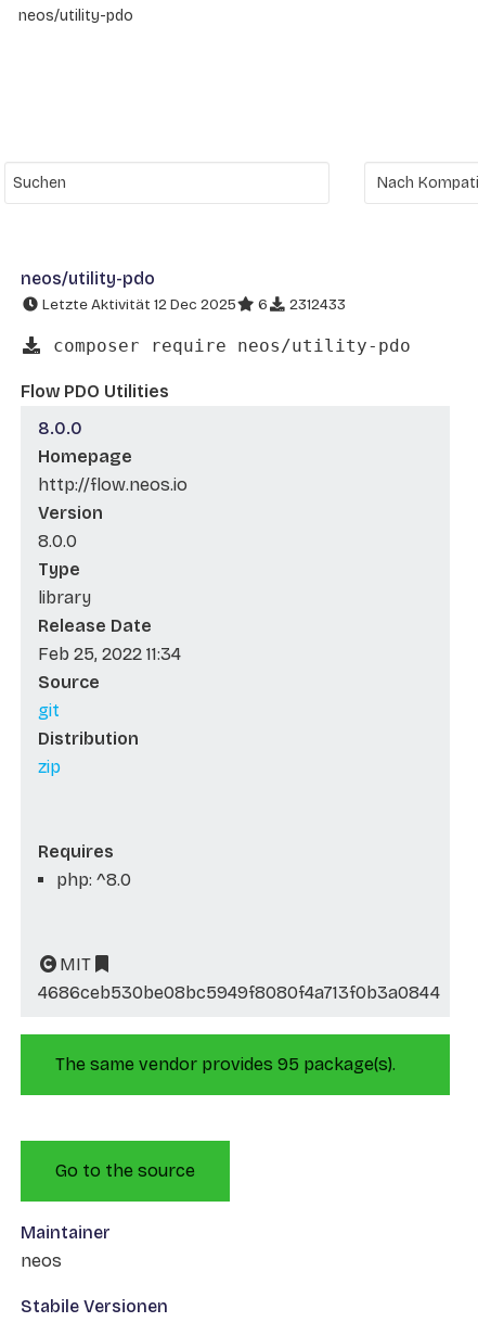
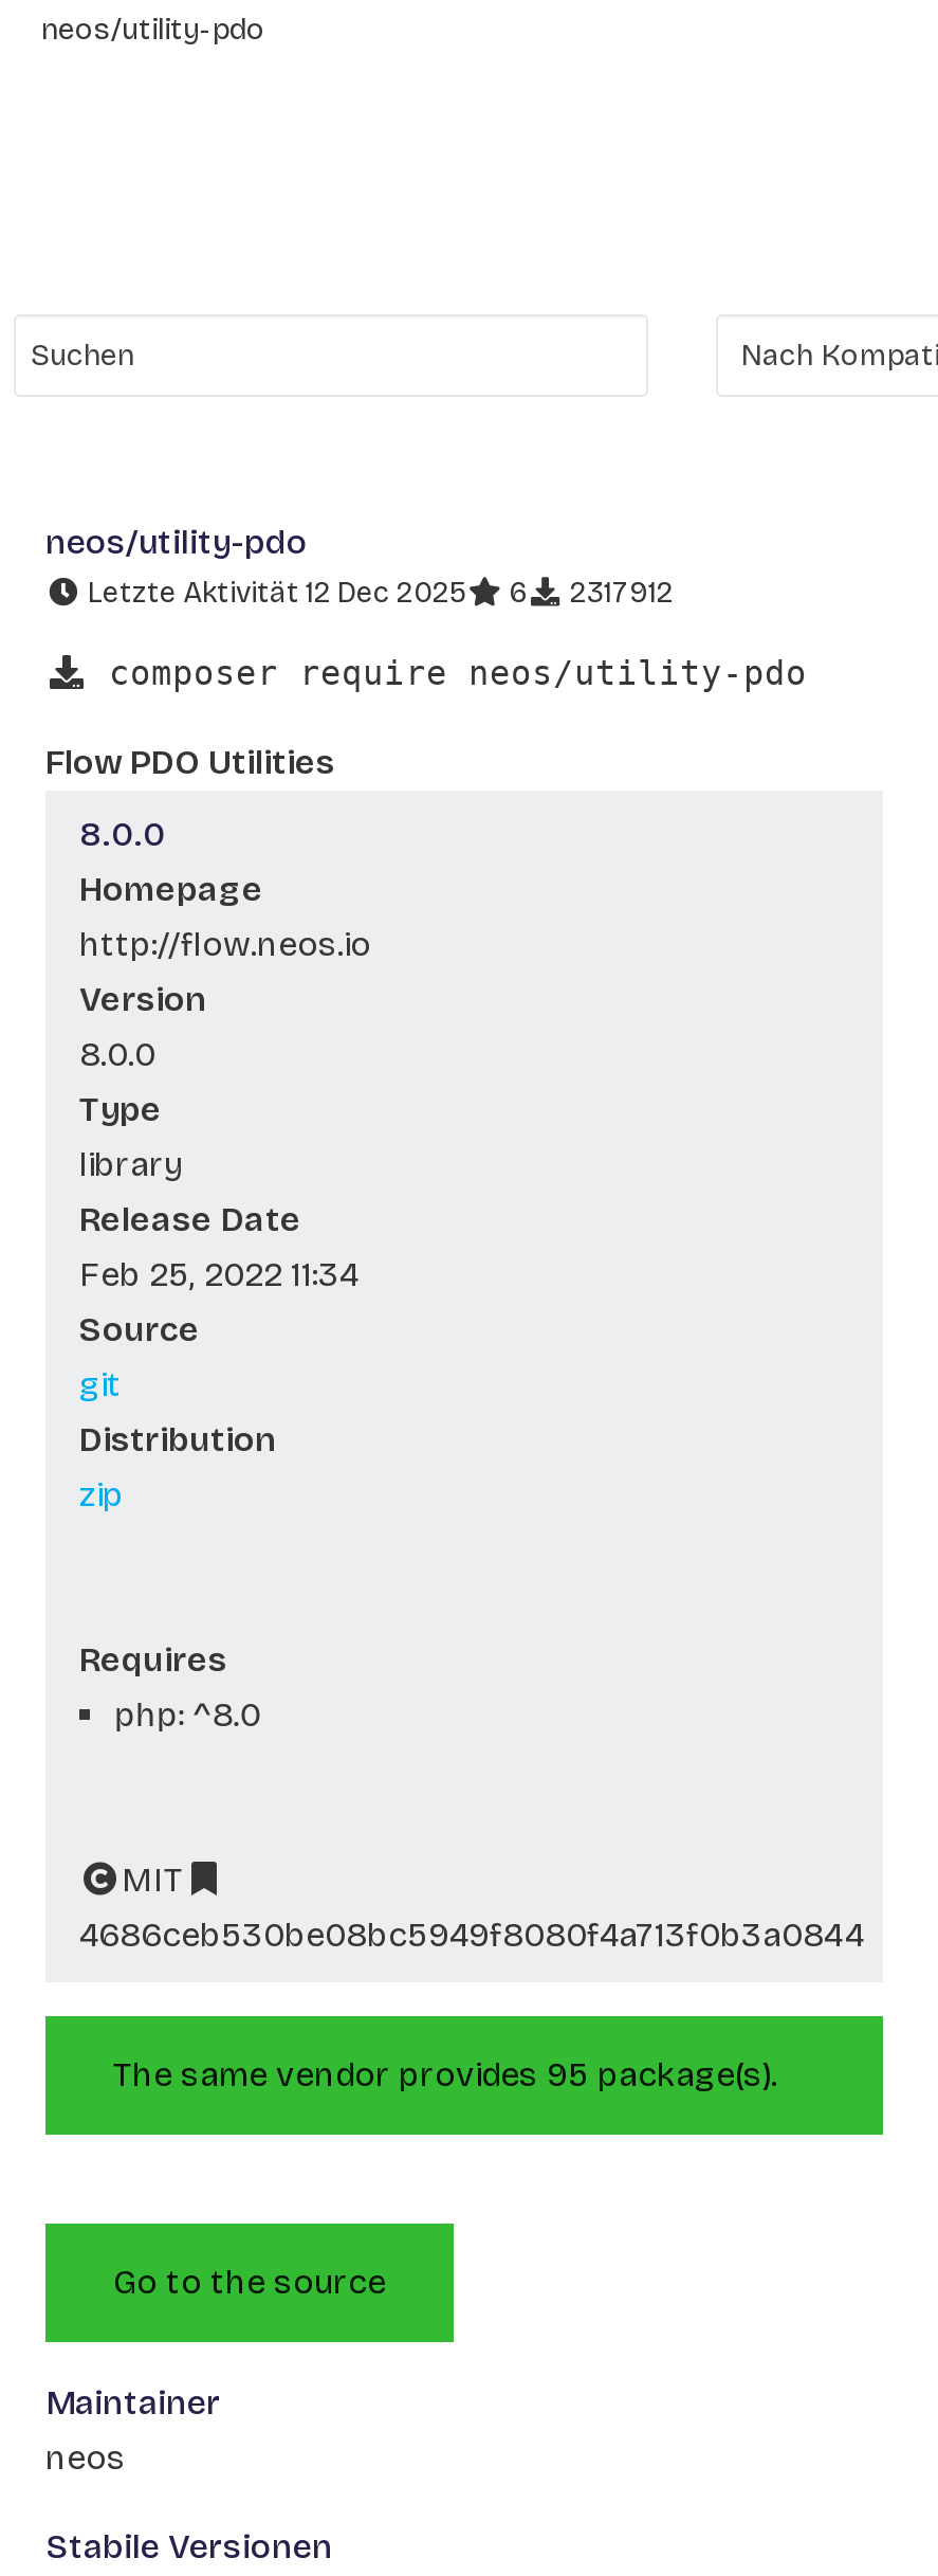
[39,295,346,314] Letzte Aktivität 12 Dec 2025 6 2312433 -> [81,575,674,611] Letzte Aktivität 12 Dec 2025 6 2317912

